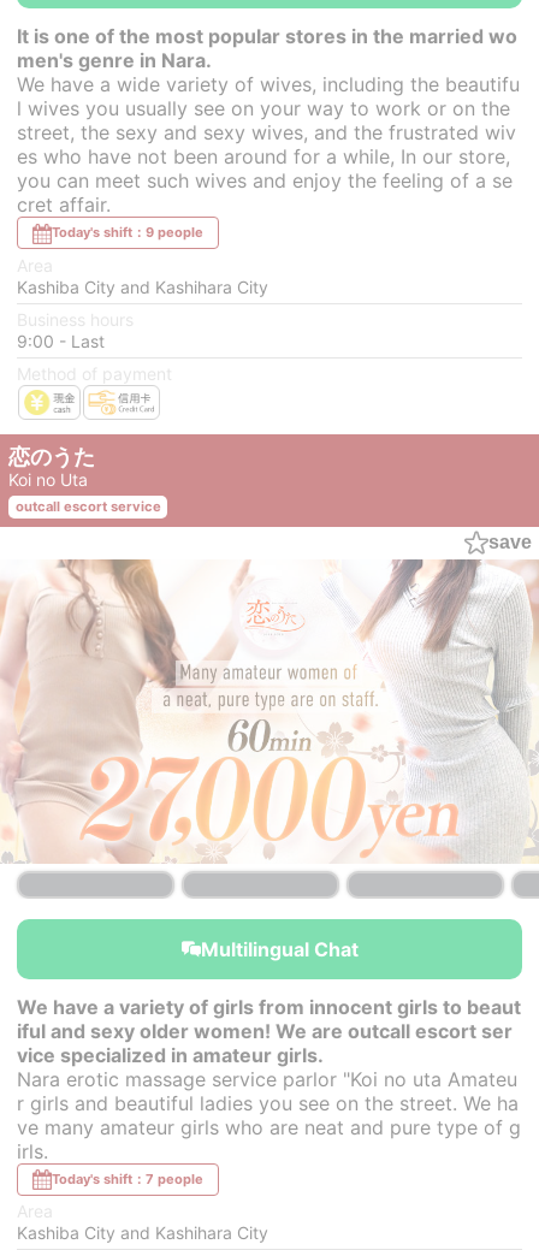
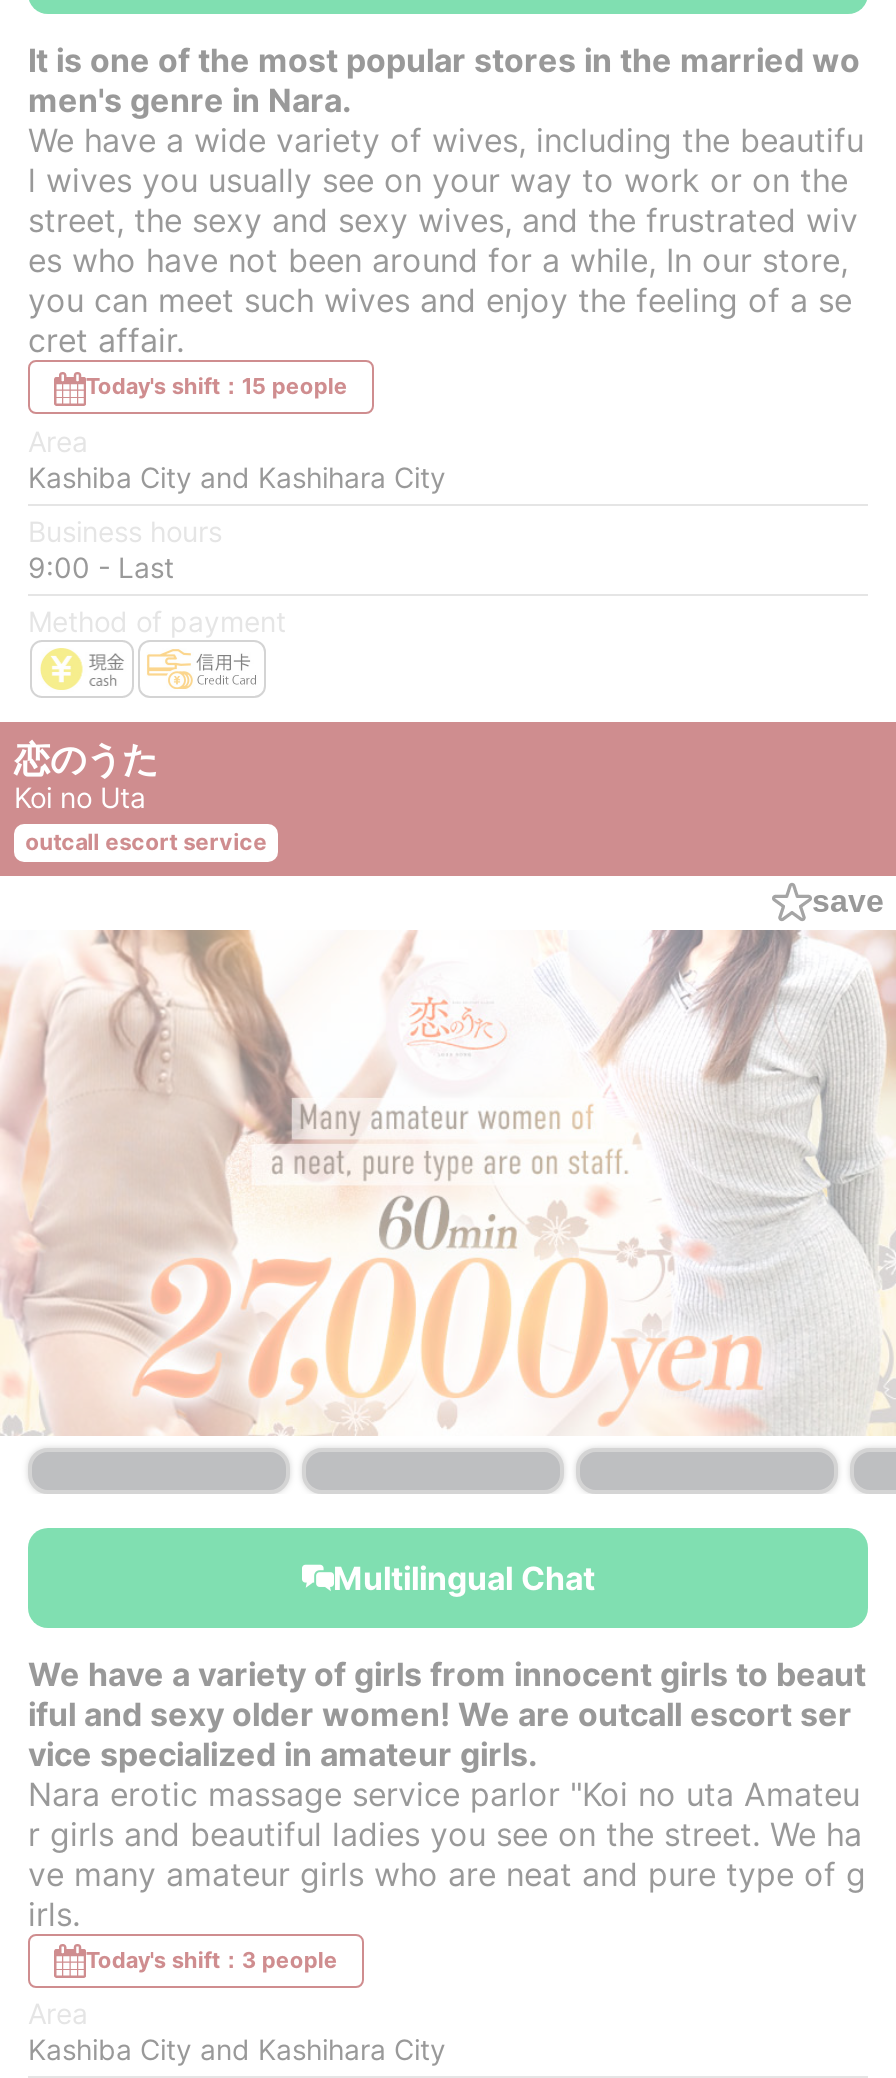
[51,224,203,241] Today's shift：9 people -> [86,373,348,401] Today's shift：15 people
[51,1170,203,1187] Today's shift：7 people -> [86,1946,338,1974] Today's shift：3 people

